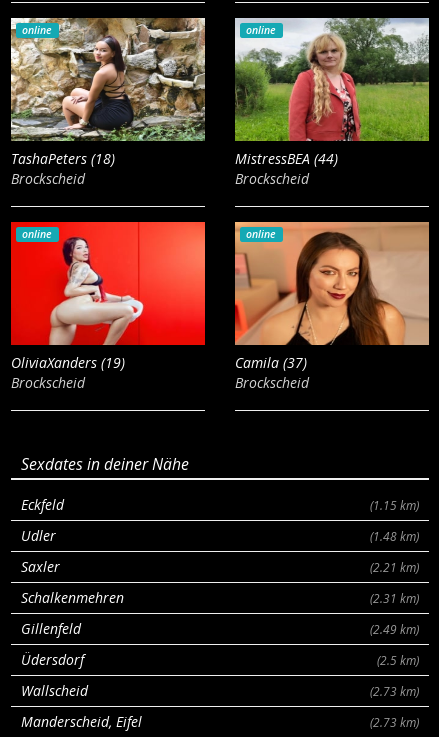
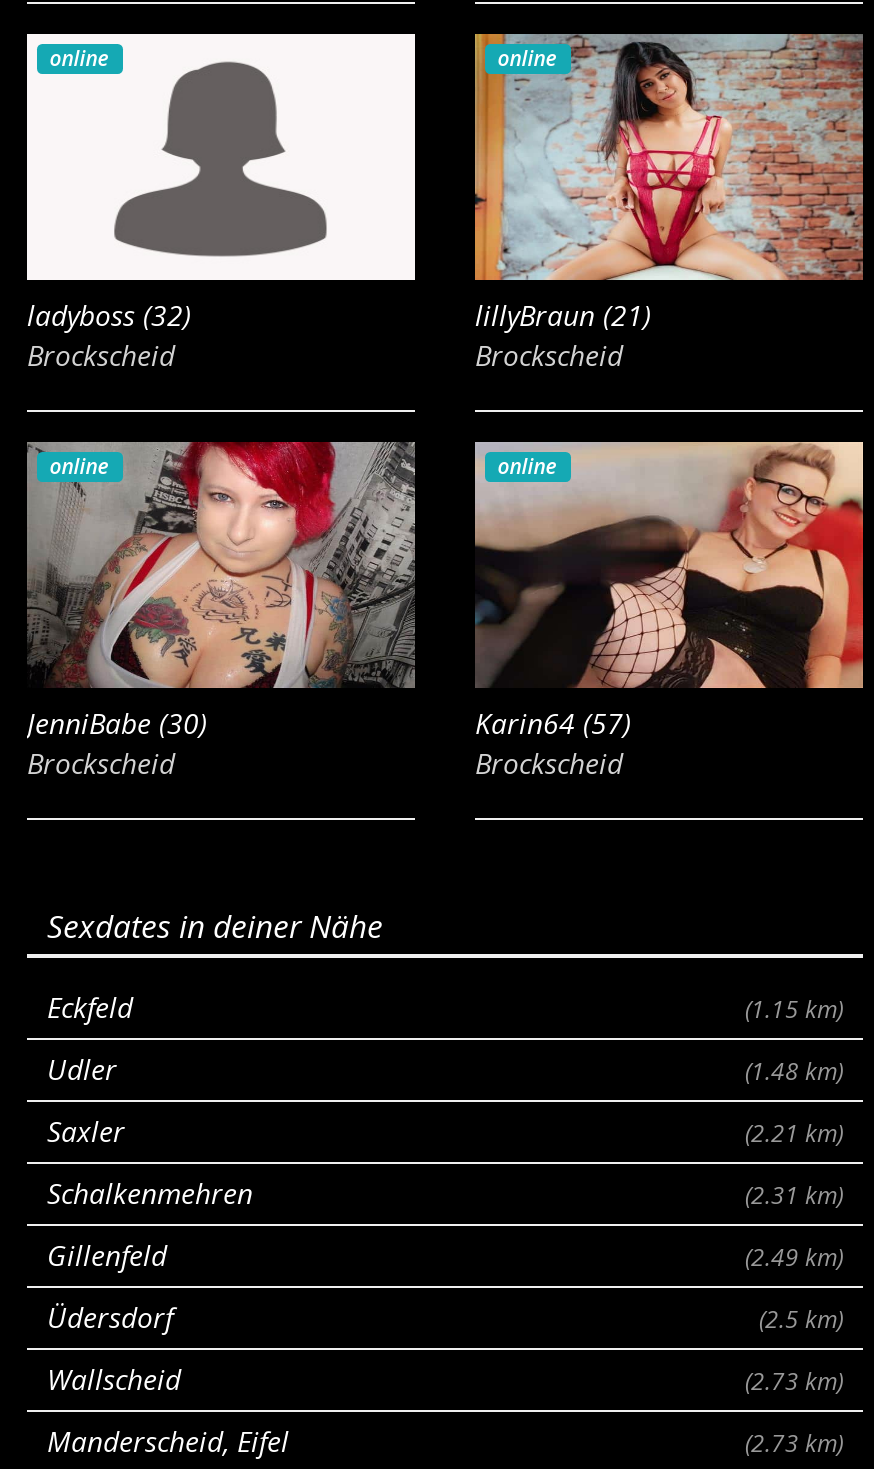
[10,17,206,168] [image] | TashaPeters (18) -> [25,32,417,334] [image] | ladyboss (32)
[234,17,429,168] [image] | MistressBEA (44) -> [473,32,863,334] [image] | lillyBraun (21)
[10,221,206,372] [image] | OliviaXanders (19) -> [25,440,417,742] [image] | JenniBabe (30)
[234,222,430,372] [image] | Camila (37) -> [475,442,865,742] [image] | Karin64 (57)

